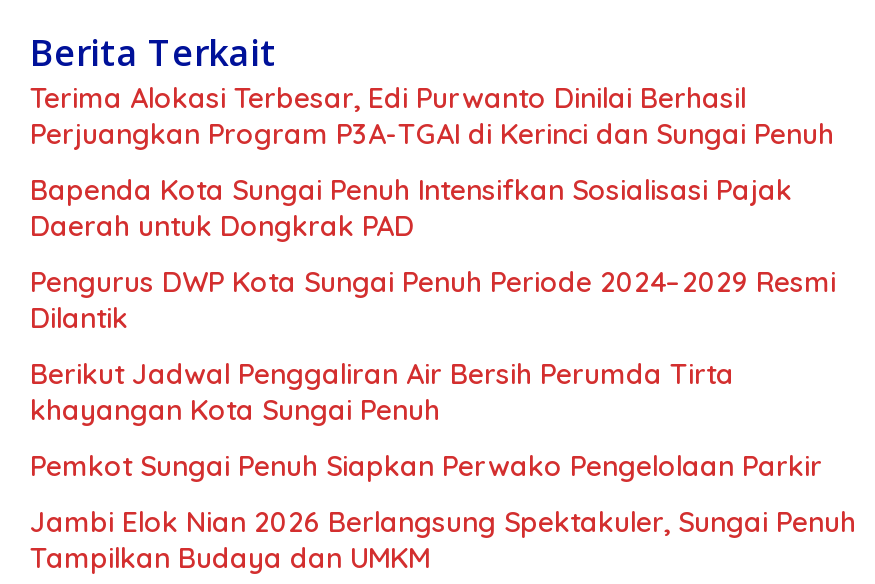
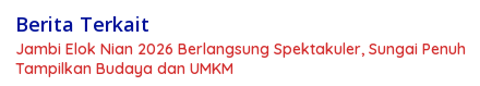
[30,79,836,483] Terima Alokasi Terbesar, Edi Purwanto Dinilai Berhasil | Perjuangkan Program P3A-TGAI di Kerinci dan Sungai Penuh | Bapenda Kota Sungai Penuh Intensifkan Sosialisasi Pajak | Daerah untuk Dongkrak PAD | Pengurus DWP Kota Sungai Penuh Periode 2024–2029 Resmi | Dilantik | Berikut Jadwal Penggaliran Air Bersih Perumda Tirta | khayangan Kota Sungai Penuh | Pemkot Sungai Penuh Siapkan Perwako Pengelolaan Parkir -> none

